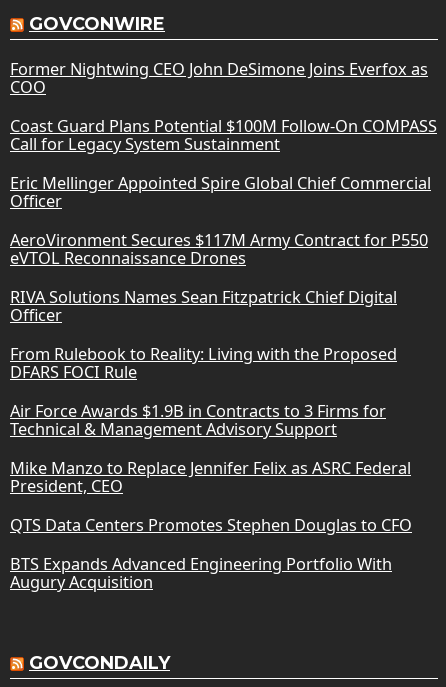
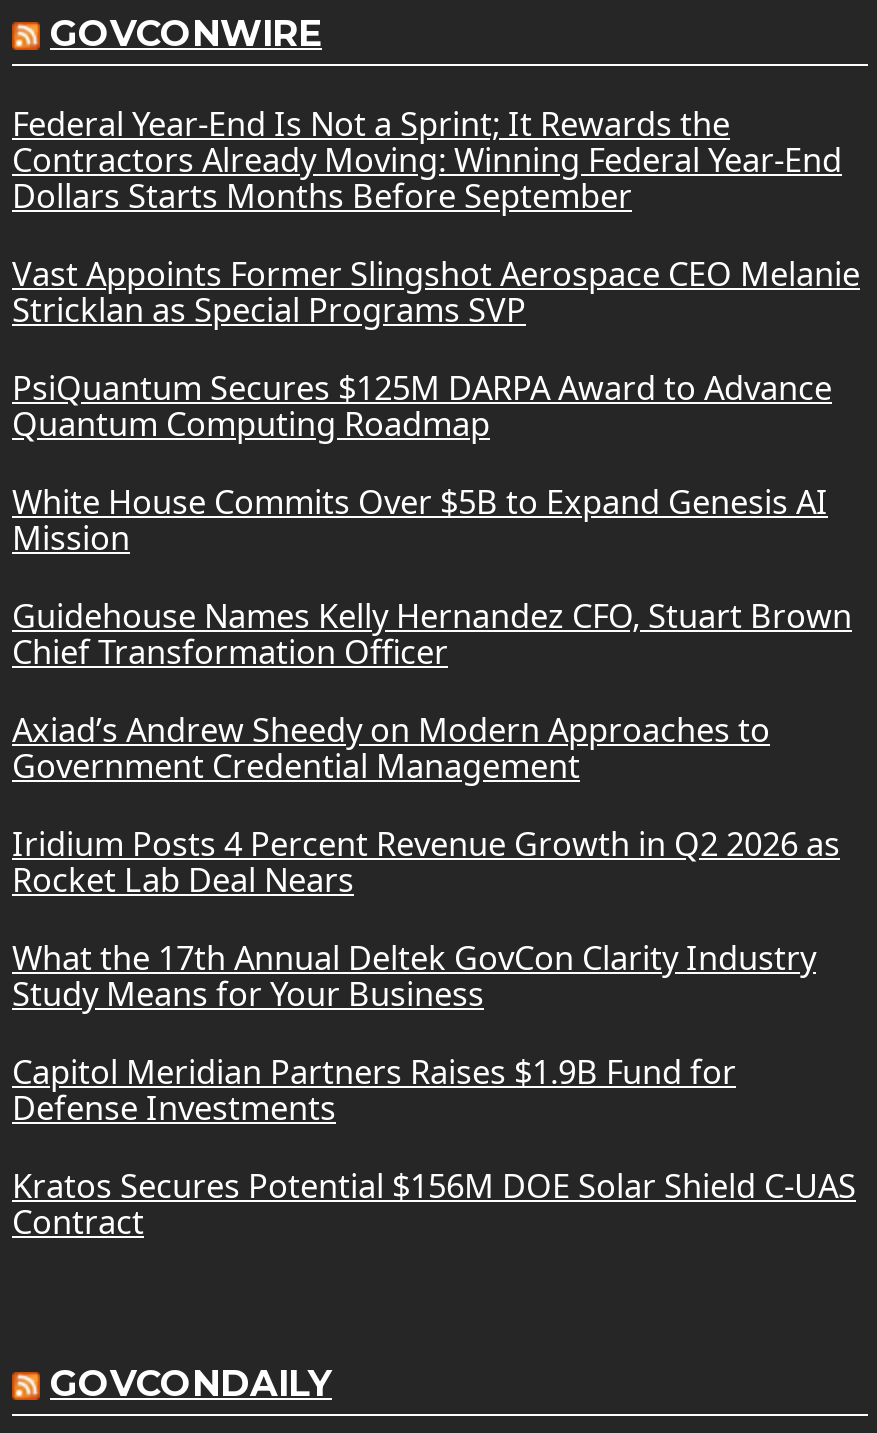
[10,58,428,98] Former Nightwing CEO John DeSimone Joins Everfox as | COO -> [12,102,842,218] Federal Year-End Is Not a Sprint; It Rewards the | Contractors Already Moving: Winning Federal Year-End | Dollars Starts Months Before September
[10,115,437,155] Coast Guard Plans Potential $100M Follow-On COMPASS | Call for Legacy System Sustainment -> [12,252,860,332] Vast Appoints Former Slingshot Aerospace CEO Melanie | Stricklan as Special Programs SVP
[10,172,431,212] Eric Mellinger Appointed Spire Global Chief Commercial | Officer -> [12,366,832,446] PsiQuantum Secures $125M DARPA Award to Advance | Quantum Computing Roadmap
[10,229,428,269] AeroVironment Secures $117M Army Contract for P550 | eVTOL Reconnaissance Drones -> [12,480,828,560] White House Commits Over $5B to Expand Genesis AI | Mission
[10,286,397,326] RIVA Solutions Names Sean Fitzpatrick Chief Digital | Officer -> [12,594,852,674] Guidehouse Names Kelly Hernandez CFO, Stuart Brown | Chief Transformation Officer
[10,343,397,383] From Rulebook to Reality: Living with the Proposed | DFARS FOCI Rule -> [12,708,770,788] Axiad’s Andrew Sheedy on Modern Approaches to | Government Credential Management
[10,400,386,440] Air Force Awards $1.9B in Contracts to 3 Firms for | Technical & Management Advisory Support -> [12,822,840,902] Iridium Posts 4 Percent Revenue Growth in Q2 2026 as | Rocket Lab Deal Nears
[10,457,411,497] Mike Manzo to Replace Jennifer Felix as ASRC Federal | President, CEO -> [12,936,816,1016] What the 17th Annual Deltek GovCon Clarity Industry | Study Means for Your Business
[10,514,412,536] QTS Data Centers Promotes Stephen Douglas to CFO -> [12,1050,736,1130] Capitol Meridian Partners Raises $1.9B Fund for | Defense Investments
[10,553,392,593] BTS Expands Advanced Engineering Portfolio With | Augury Acquisition -> [12,1164,856,1244] Kratos Secures Potential $156M DOE Solar Shield C-UAS | Contract

